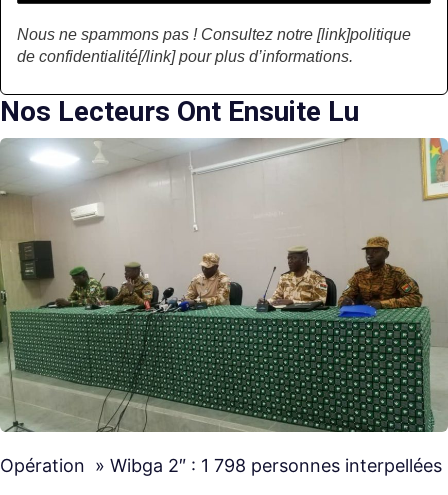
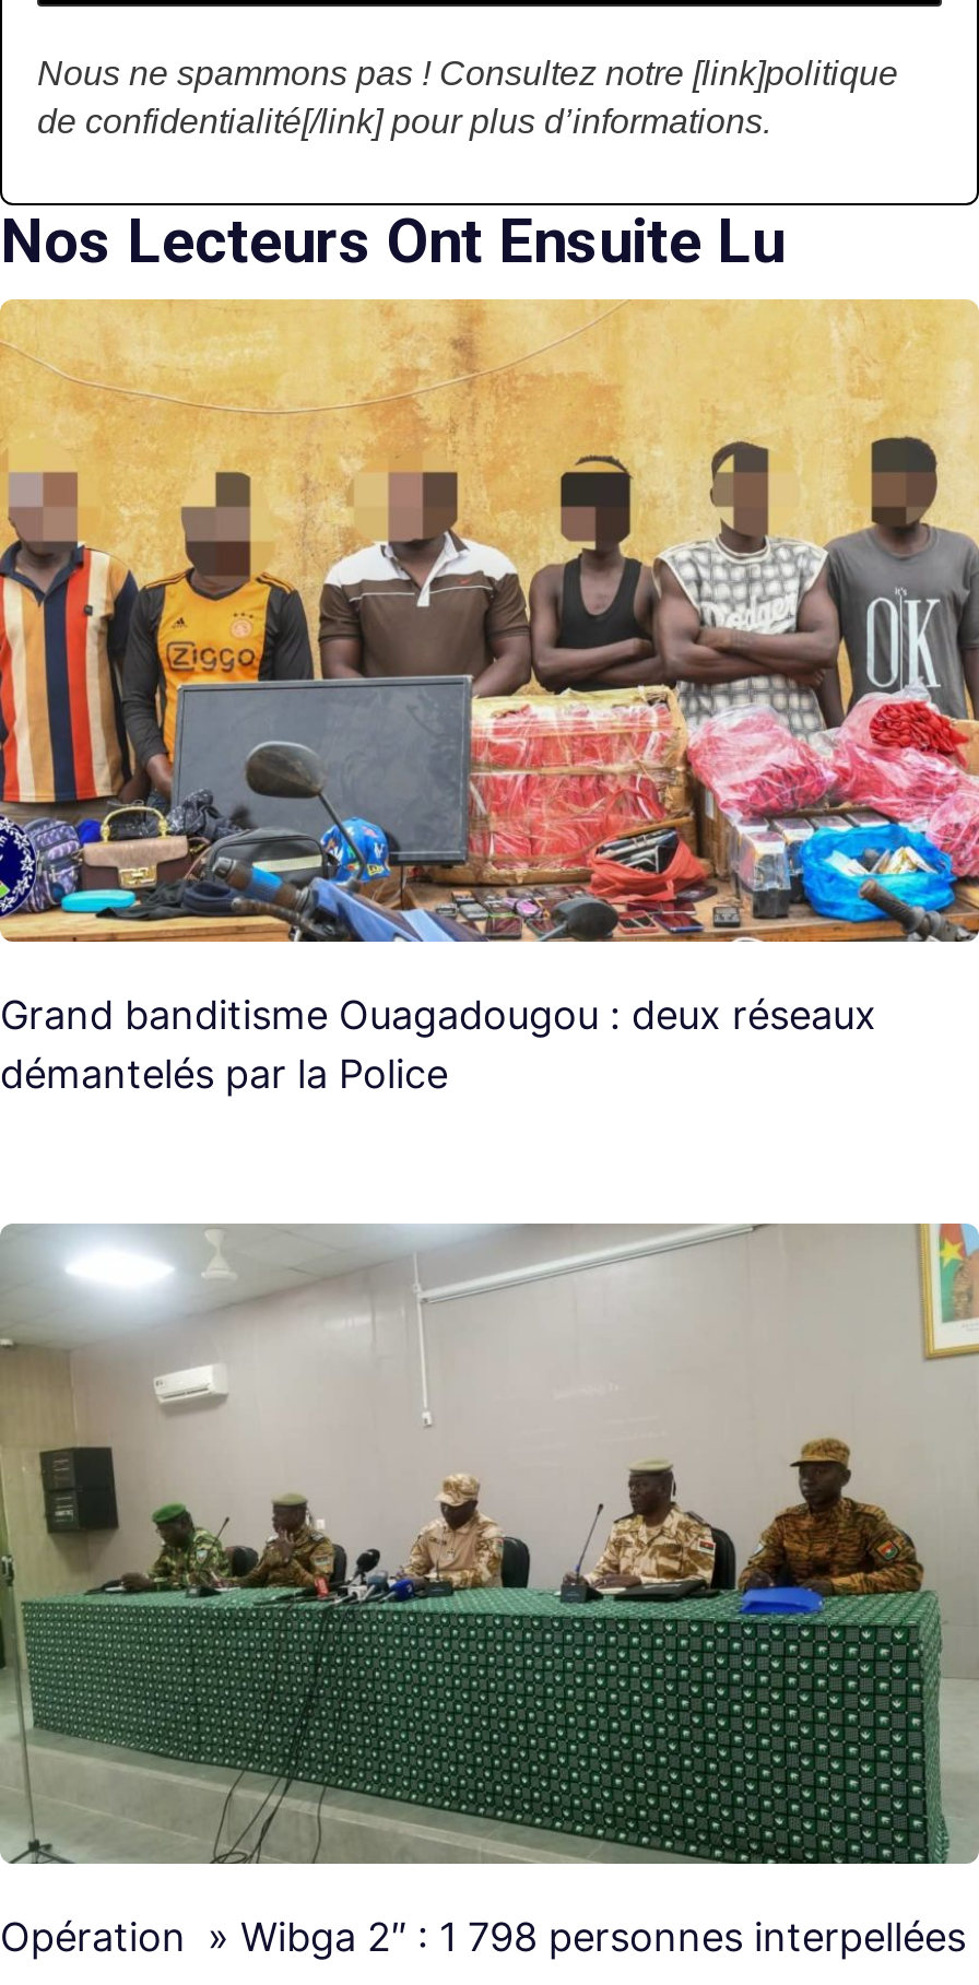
none -> [0,298,972,1097] [image] | Grand banditisme Ouagadougou : deux réseaux | démantelés par la Police

